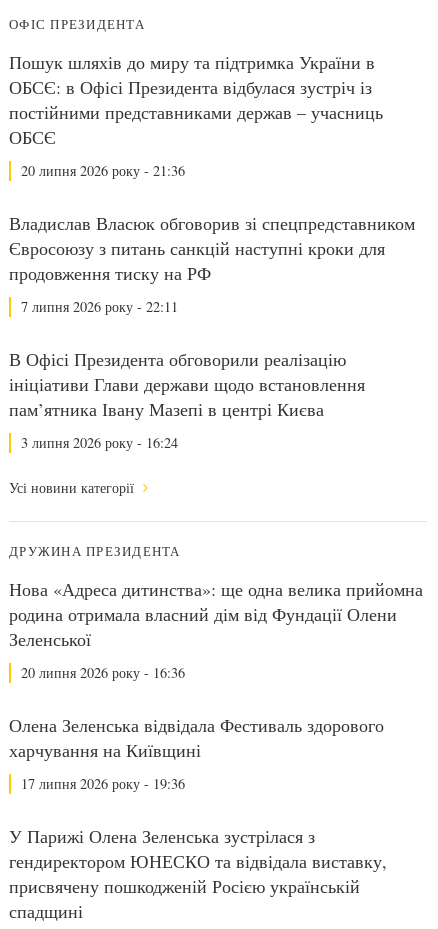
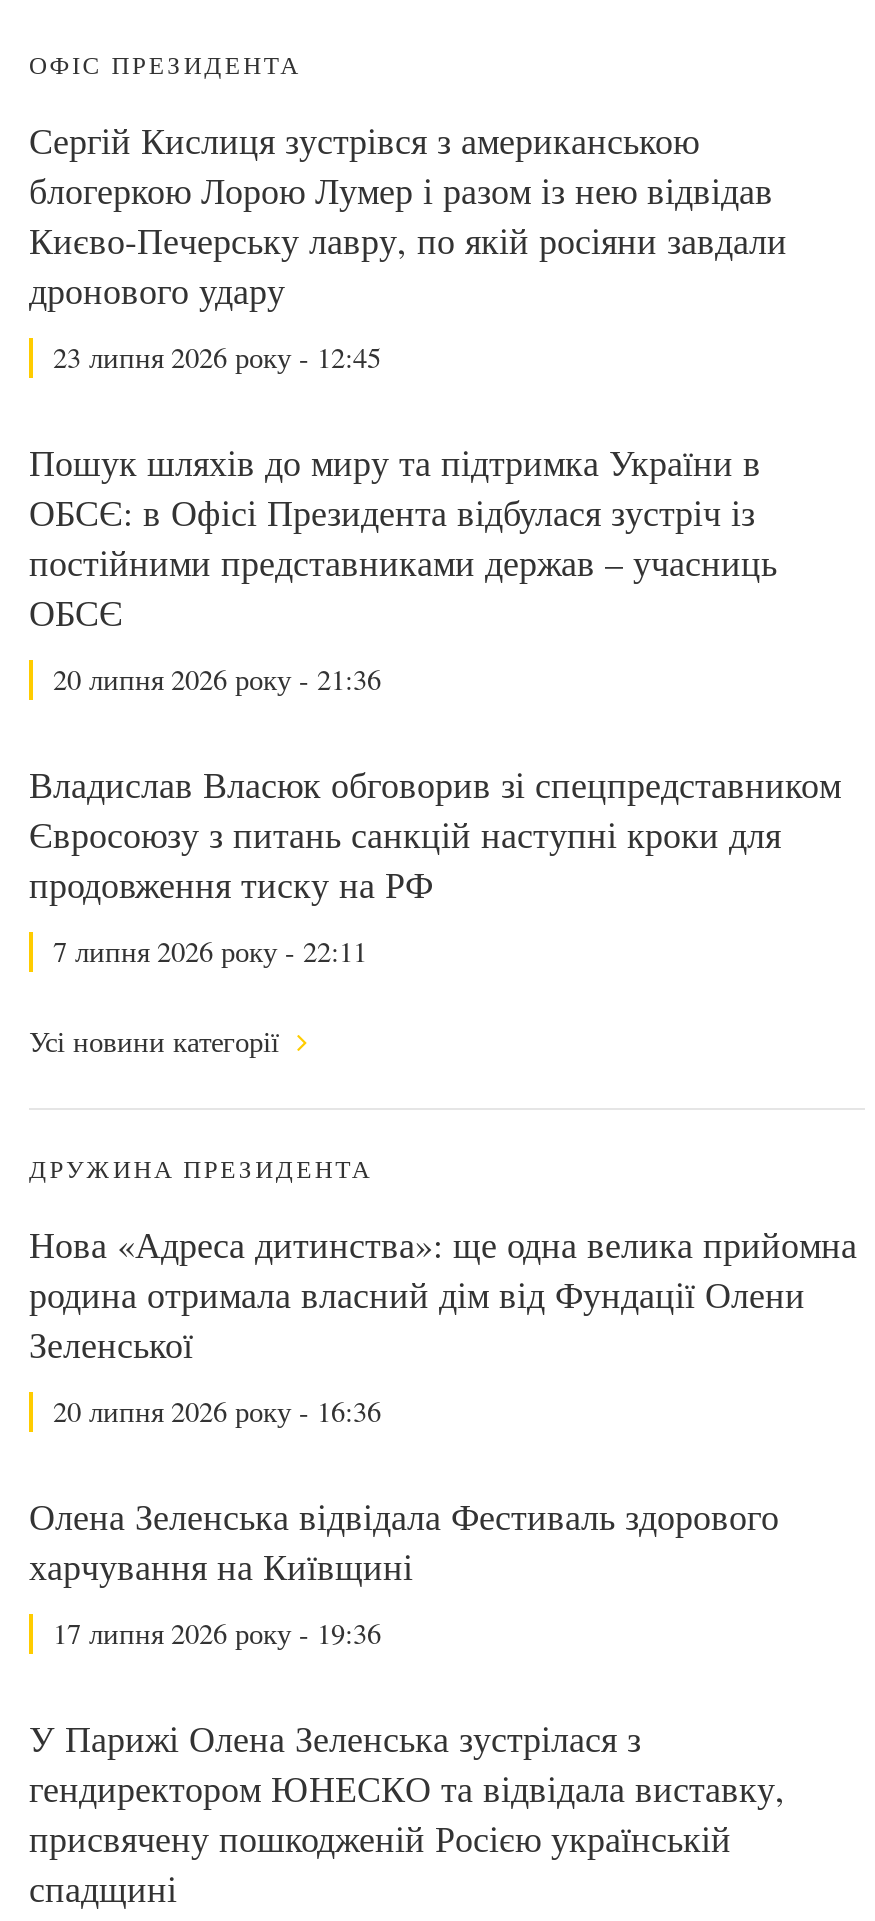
none -> [29,116,787,376] Сергій Кислиця зустрівся з американською | блогеркою Лорою Лумер і разом із нею відвідав | Києво-Печерську лавру, по якій росіяни завдали | дронового удару | 23 липня 2026 року - 12:45
moved [9,50,415,316] -> [29,438,841,970]: Пошук шляхів до миру та підтримка України в | ОБСЄ: в Офісі Президента відбулася зустріч із | постійними представниками держав – учасниць | ... | продовження тиску на РФ | 7 липня 2026 року - 22:11
[9,347,365,452] В Офісі Президента обговорили реалізацію | ініціативи Глави держави щодо встановлення | пам’ятника Івану Мазепі в центрі Києва | 3 липня 2026 року - 16:24 -> none

